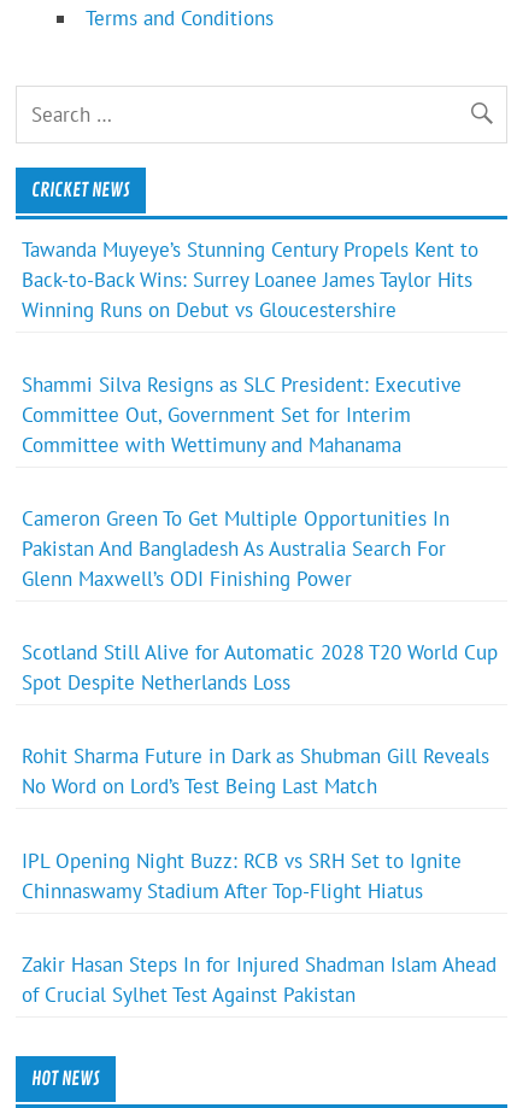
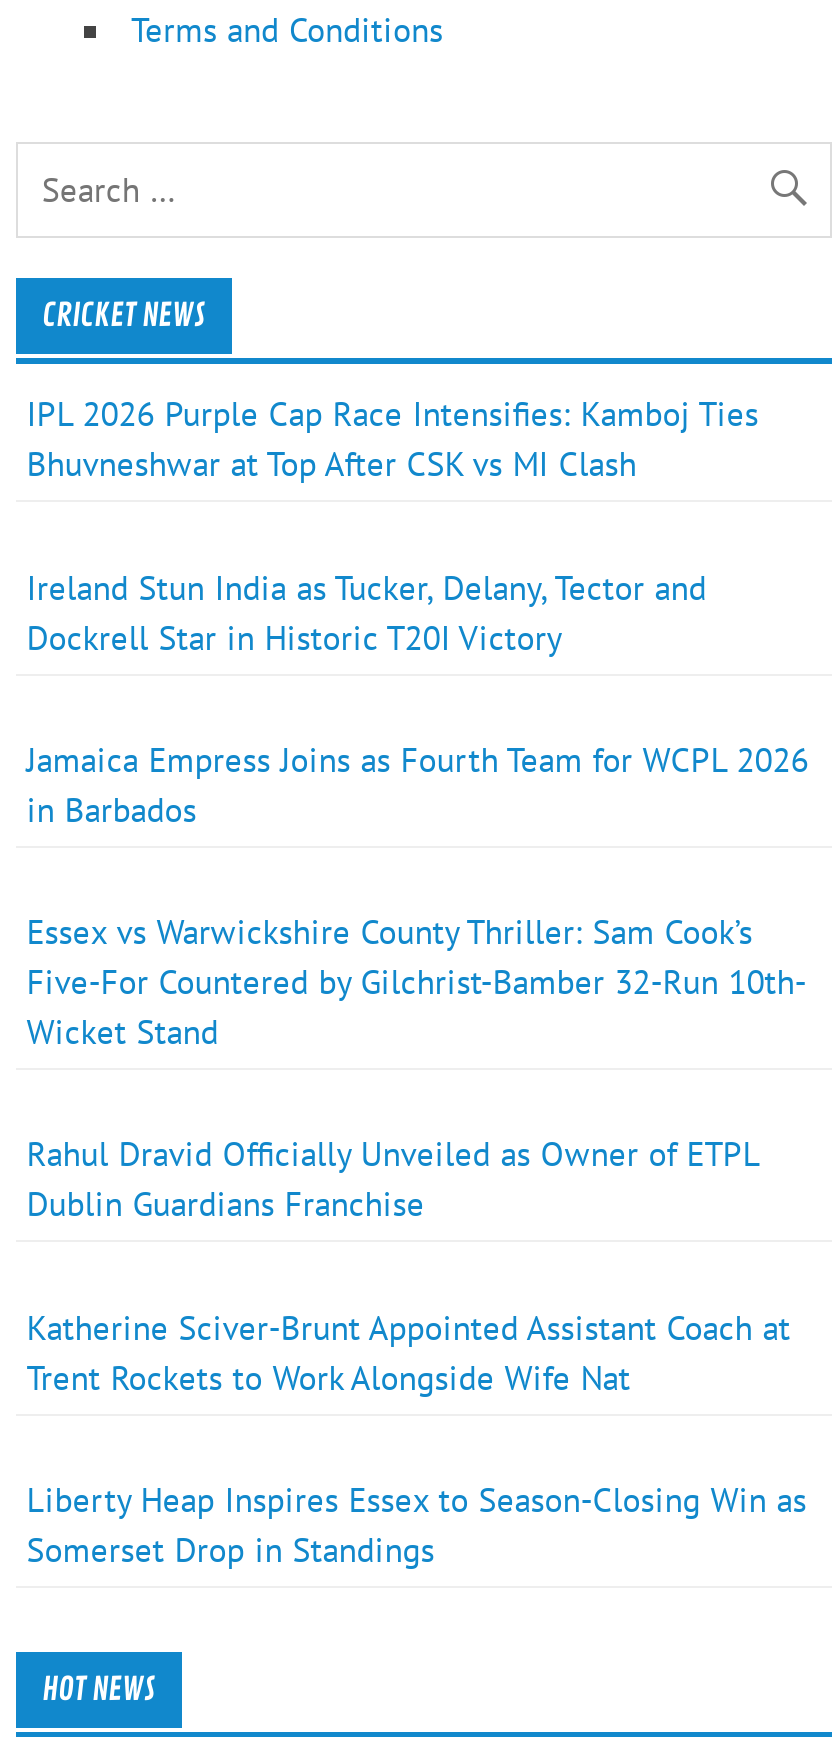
[22,237,479,323] Tawanda Muyeye’s Stunning Century Propels Kent to | Back-to-Back Wins: Surrey Loanee James Taylor Hits | Winning Runs on Debut vs Gloucestershire -> [26,393,758,487] IPL 2026 Purple Cap Race Intensifies: Kamboj Ties | Bhuvneshwar at Top After CSK vs MI Clash
[22,371,462,458] Shammi Silva Resigns as SLC President: Executive | Committee Out, Government Set for Interim | Committee with Wettimuny and Mahanama -> [26,565,706,659] Ireland Stun India as Tucker, Delany, Tector and | Dockrell Star in Historic T20I Victory
[22,505,450,592] Cameron Green To Get Multiple Opportunities In | Pakistan And Bangladesh As Australia Search For | Glenn Maxwell’s ODI Finishing Power -> [26,738,808,832] Jamaica Empress Joins as Fourth Team for WCPL 2026 | in Barbados
[22,639,498,696] Scotland Still Alive for Automatic 2028 T20 World Cup | Spot Despite Netherlands Loss -> [26,910,806,1054] Essex vs Warwickshire County Thriller: Sam Cook’s | Five-For Countered by Gilchrist-Bamber 32-Run 10th- | Wicket Stand
[22,743,490,800] Rohit Sharma Future in Dark as Shubman Gill Reveals | No Word on Lord’s Test Being Last Match -> [26,1133,758,1227] Rahul Dravid Officially Unveiled as Owner of ETPL | Dublin Guardians Franchise
[22,847,462,904] IPL Opening Night Buzz: RCB vs SRH Set to Ignite | Chinnaswamy Stadium After Top-Flight Hiatus -> [26,1305,790,1399] Katherine Sciver-Brunt Appointed Assistant Coach at | Trent Rockets to Work Alongside Wife Nat
[22,951,497,1008] Zakir Hasan Steps In for Injured Shadman Islam Ahead | of Crucial Sylhet Test Against Pakistan -> [26,1478,806,1572] Liberty Heap Inspires Essex to Season-Closing Win as | Somerset Drop in Standings

